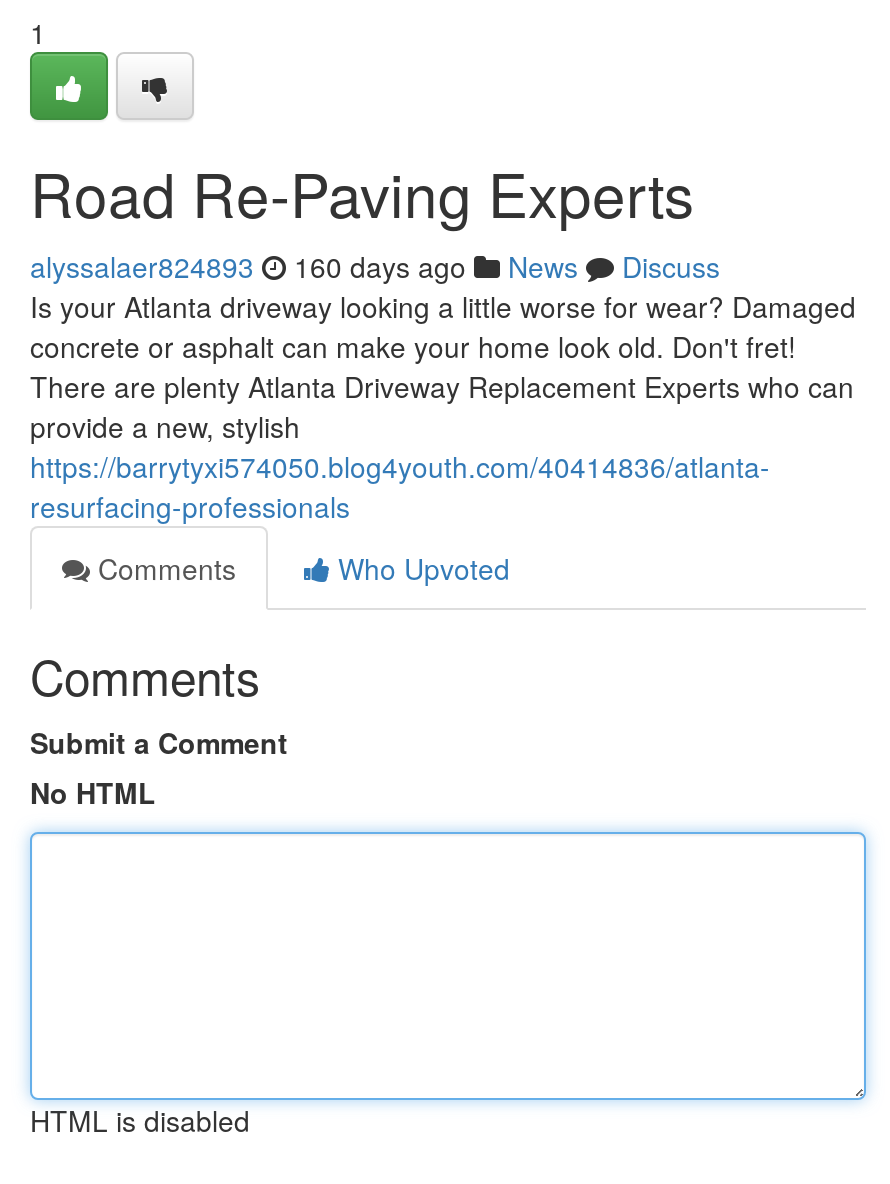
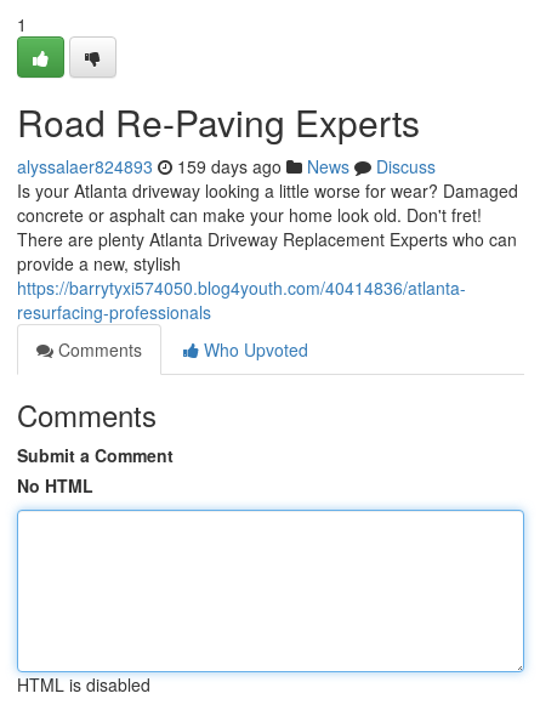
[30,246,720,286] alyssalaer824893 160 days ago News Discuss -> [17,154,436,178] alyssalaer824893 159 days ago News Discuss

